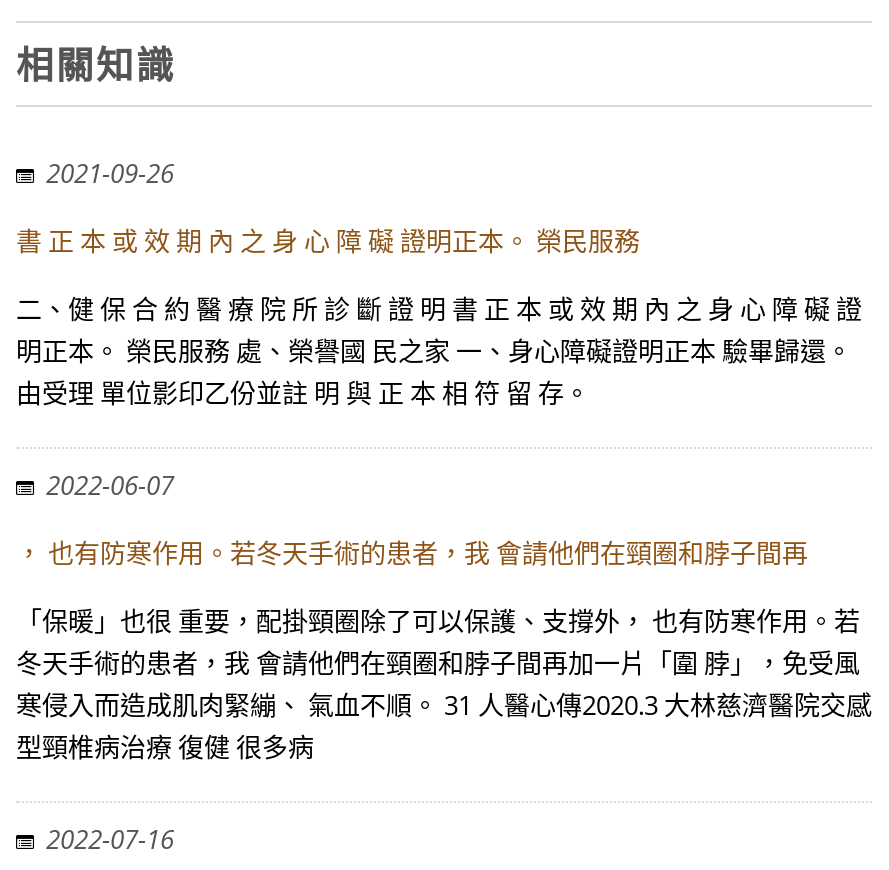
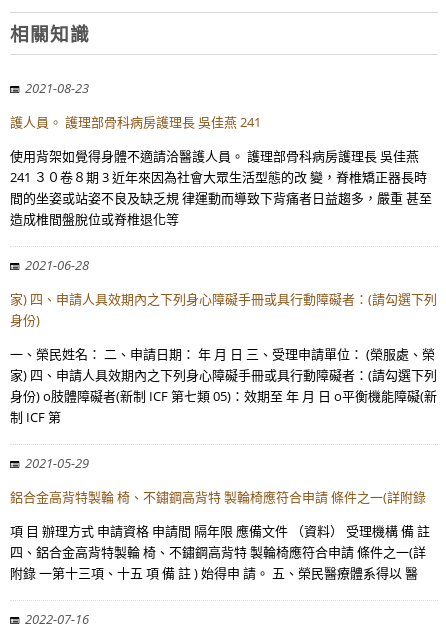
[16,155,872,765] 2021-09-26 | 書 正 本 或 效 期 內 之 身 心 障 礙 證明正本。 榮民服務 | 二、健 保 合 約 醫 療 院 所 診 斷 證 明 書 正 本 或 效 期 內 之 身 心 障 礙 證 | 明正本。 榮民服務 處、榮譽國 民之家 一、身心障礙證明正本 驗畢歸還。 | 由受理 單位影印乙份並註 明 與 正 本 相 符 留 存。 | 2022-06-07 | ， 也有防寒作用。若冬天手術的患者，我 會請他們在頸圈和脖子間再 | 「保暖」也很 重要，配掛頸圈除了可以保護、支撐外， 也有防寒作用。若 | 冬天手術的患者，我 會請他們在頸圈和脖子間再加一片「圍 脖」，免受風 | 寒侵入而造成肌肉緊繃、 氣血不順。 31 人醫心傳2020.3 大林慈濟醫院交感 | 型頸椎病治療 復健 很多病 -> [10,79,437,582] 2021-08-23 | 護人員。 護理部骨科病房護理長 吳佳燕 241 | 使用背架如覺得身體不適請洽醫護人員。 護理部骨科病房護理長 吳佳燕 | 241 ３０卷８期 3 近年來因為社會大眾生活型態的改 變，脊椎矯正器長時 | 間的坐姿或站姿不良及缺乏規 律運動而導致下背痛者日益趨多，嚴重 甚至 | 造成椎間盤脫位或脊椎退化等 | 2021-06-28 | 家) 四、申請人具效期內之下列身心障礙手冊或具行動障礙者：(請勾選下列 | 身份) | 一、榮民姓名： 二、申請日期： 年 月 日 三、受理申請單位： (榮服處、榮 | 家) 四、申請人具效期內之下列身心障礙手冊或具行動障礙者：(請勾選下列 | 身份) o肢體障礙者(新制 ICF 第七類 05)：效期至 年 月 日 o平衡機能障礙(新 | 制 ICF 第 | 2021-05-29 | 鋁合金高背特製輪 椅、不鏽鋼高背特 製輪椅應符合申請 條件之一(詳附錄 | 項 目 辦理方式 申請資格 申請間 隔年限 應備文件 （資料） 受理機構 備 註 | 四、鋁合金高背特製輪 椅、不鏽鋼高背特 製輪椅應符合申請 條件之一(詳 | 附錄 一第十三項、十五 項 備 註 ) 始得申 請。 五、榮民醫療體系得以 醫

